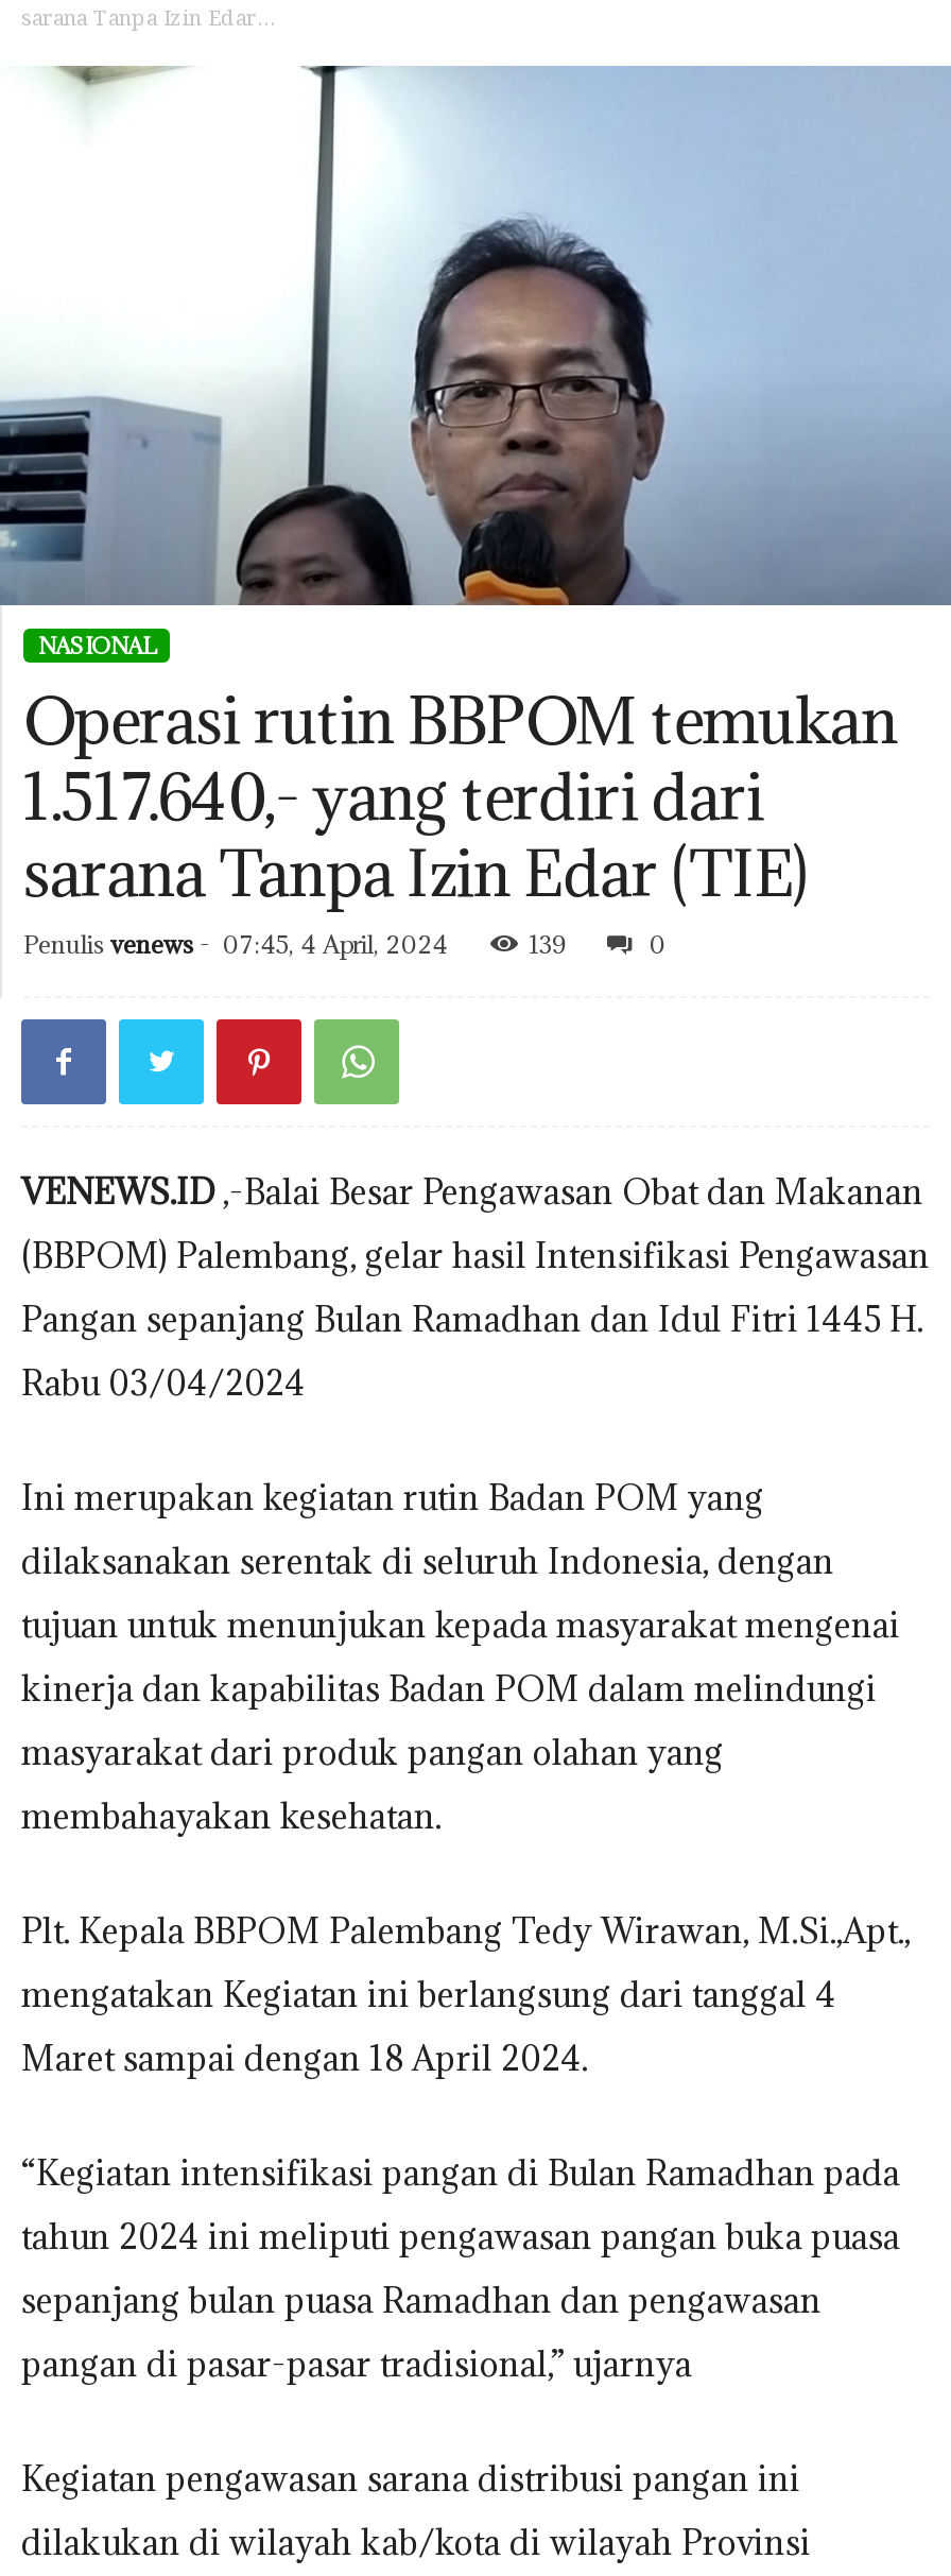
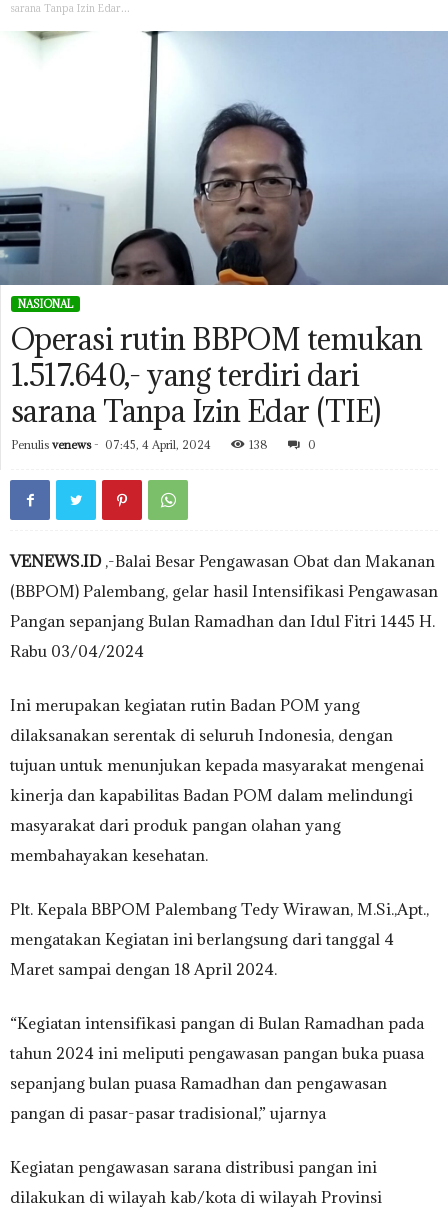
[529,929,565,961] 139 -> [249,437,268,452] 138

